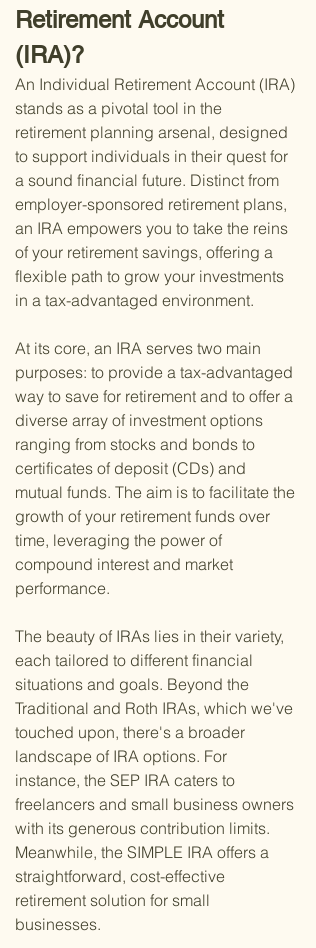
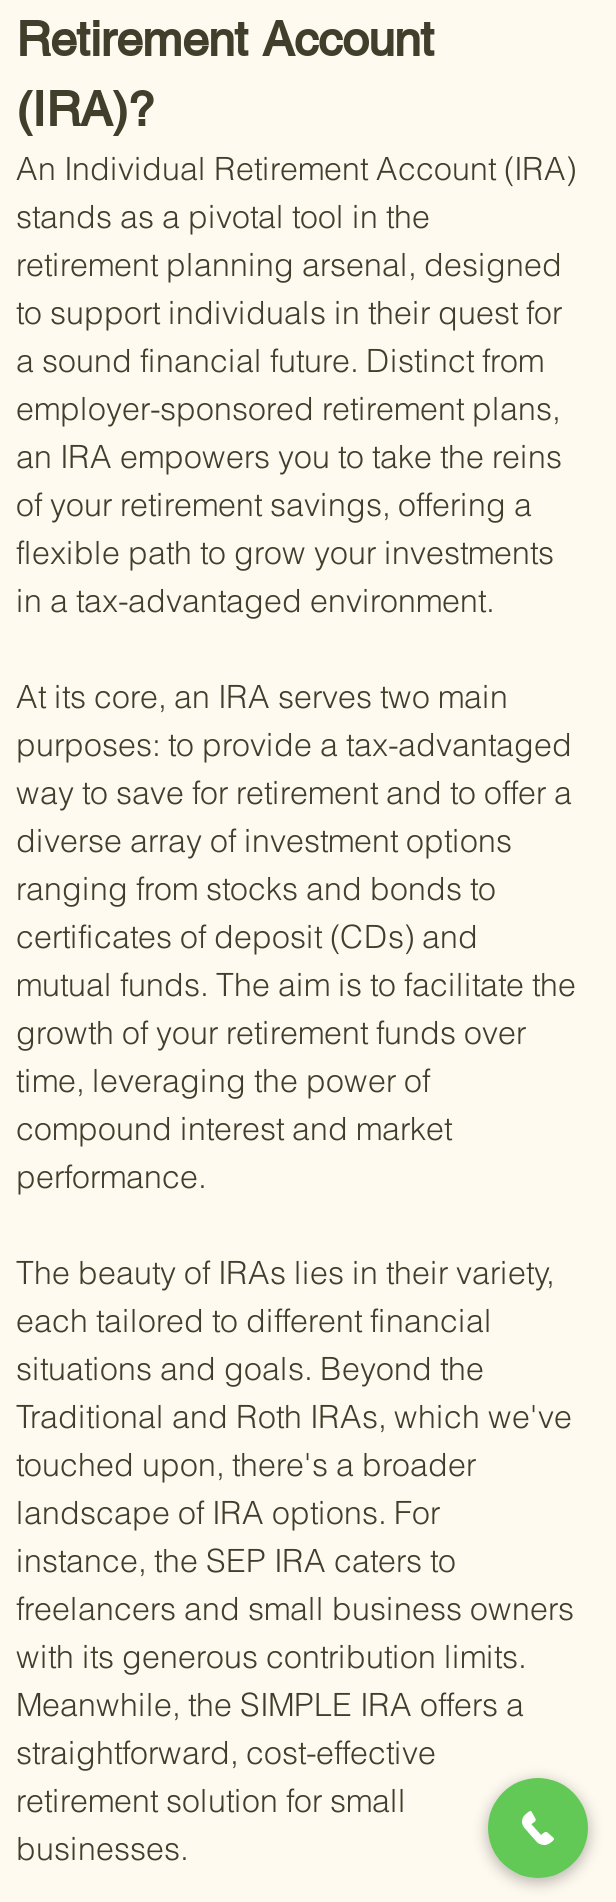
none -> [482,1774,594,1886] [image]

